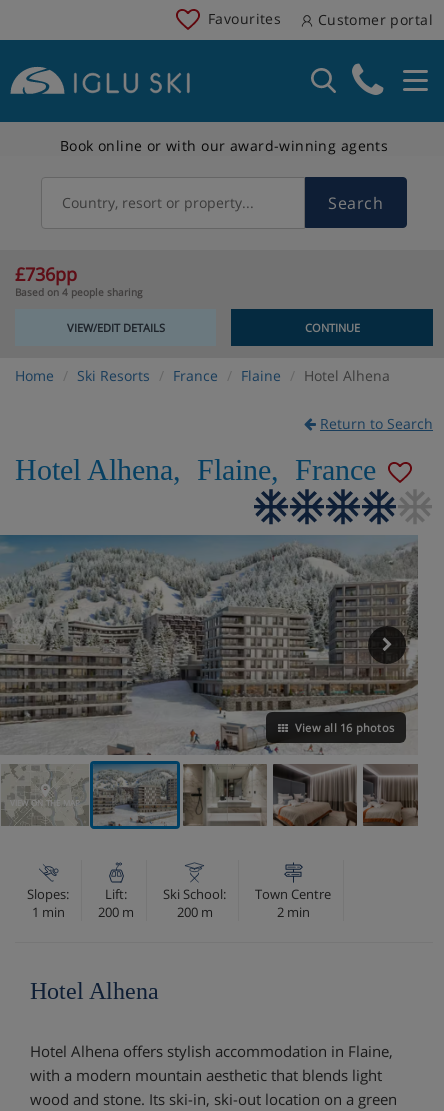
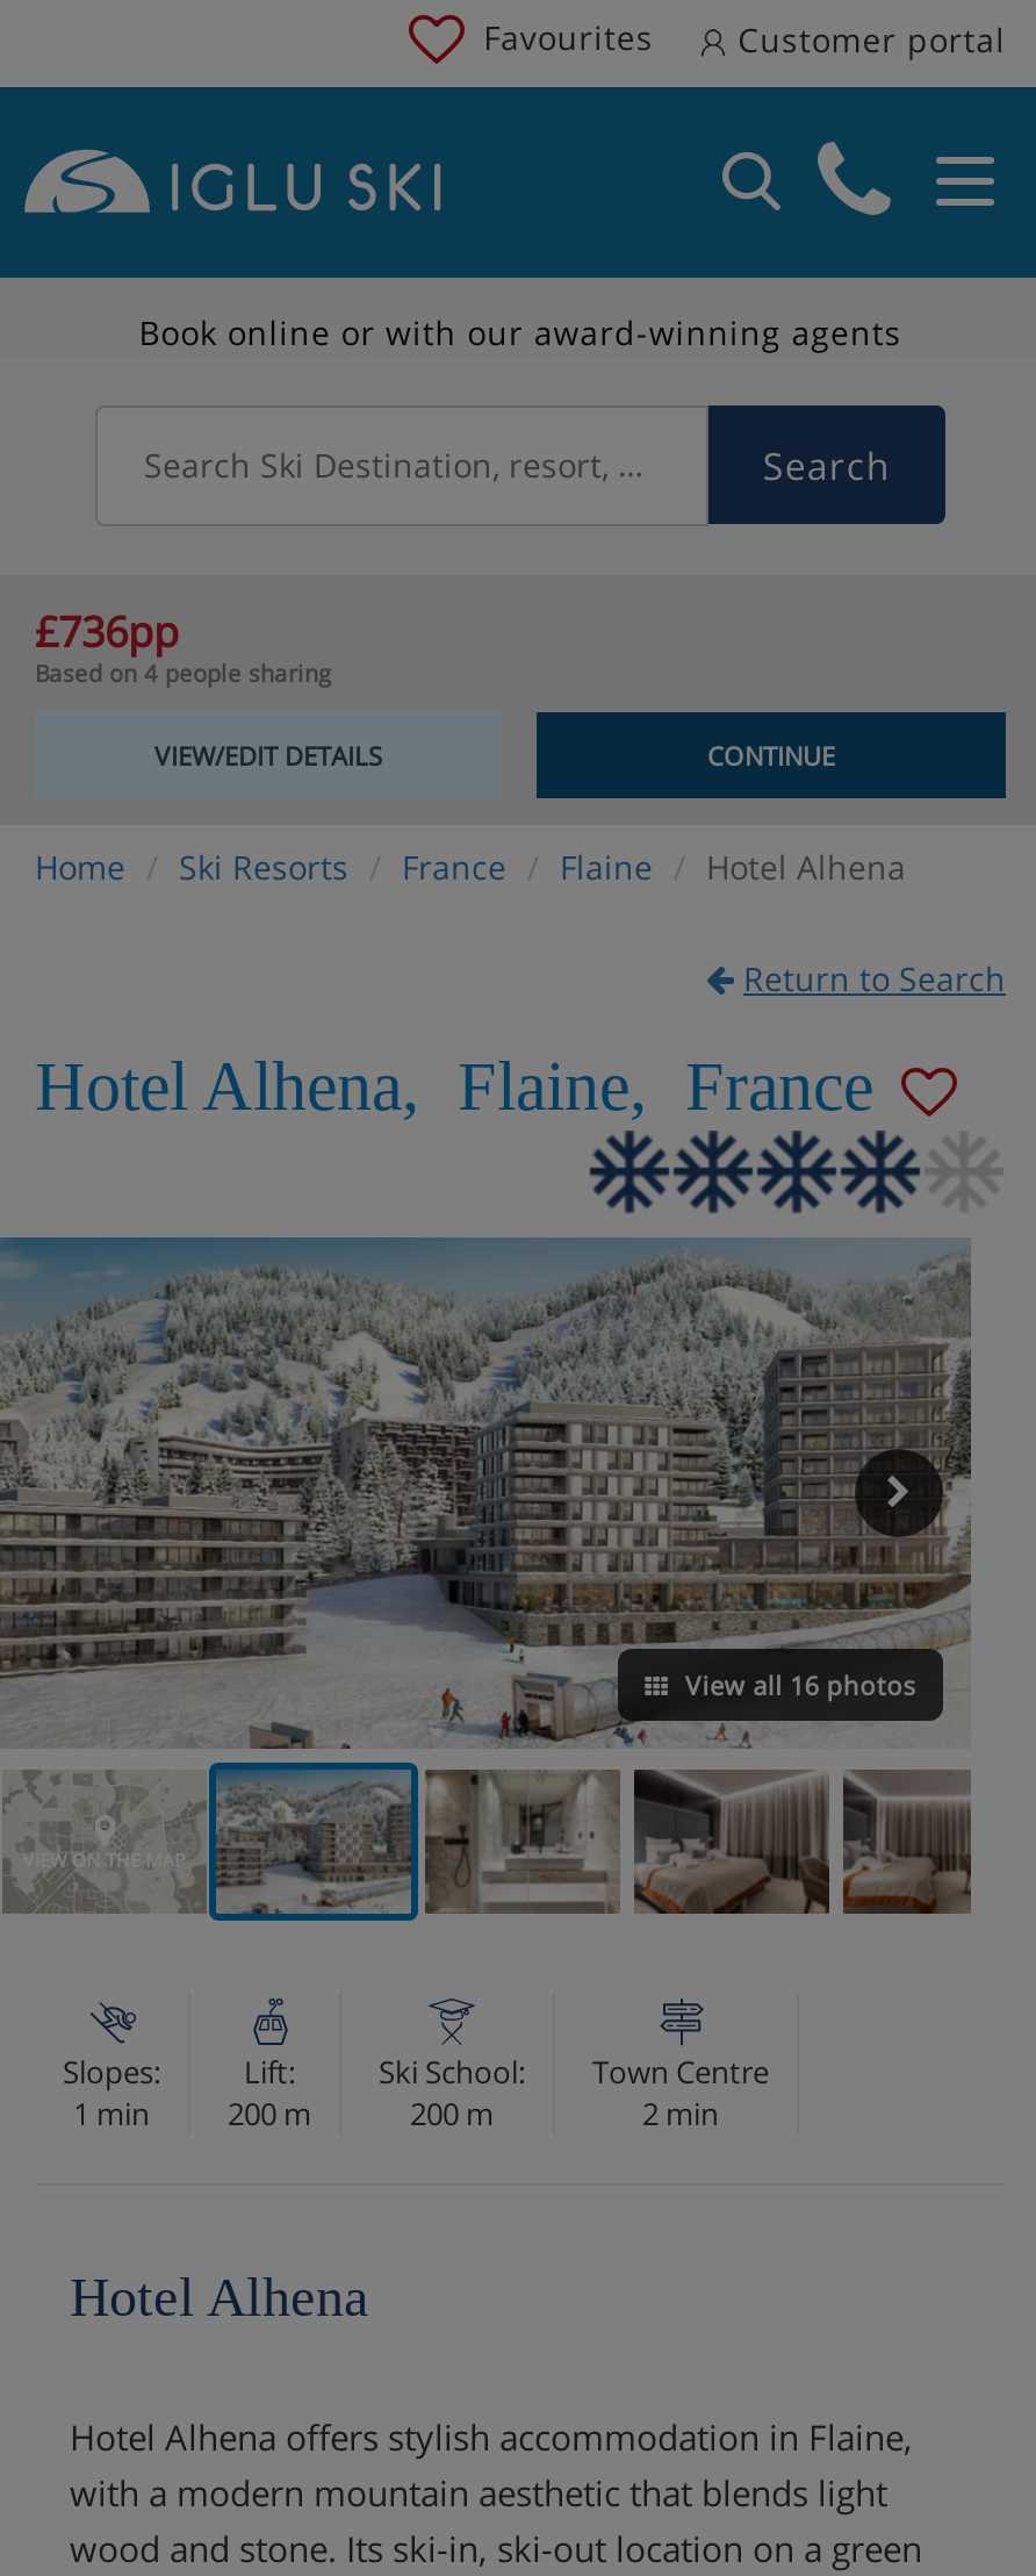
[62,192,383,214] Country, resort or property... | Search -> [144,440,891,491] Search Ski Destination, resort, country Search

